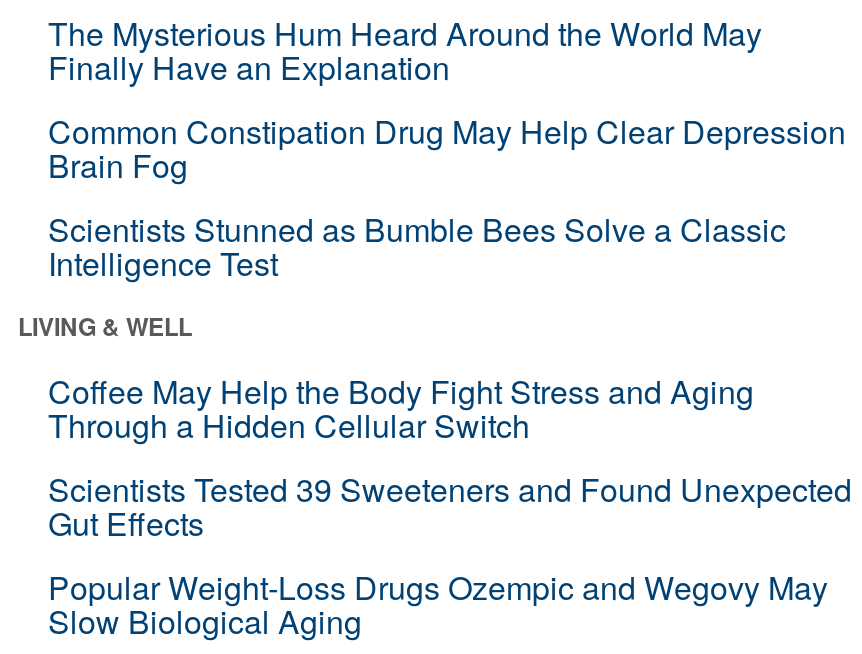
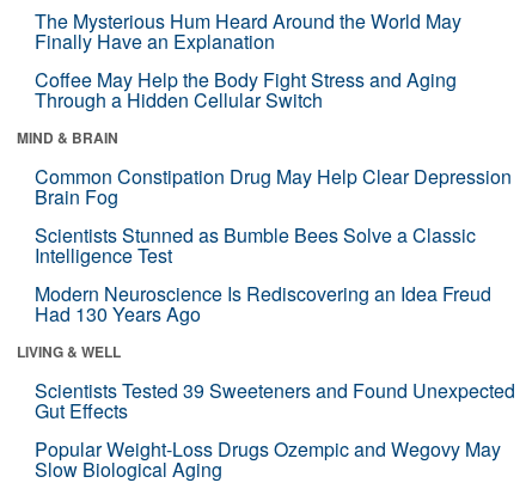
none -> [17,126,118,148] MIND & BRAIN
none -> [35,280,491,327] Modern Neuroscience Is Rediscovering an Idea Freud | Had 130 Years Ago
moved [18,308,192,344] -> [17,341,121,362]: LIVING & WELL
moved [48,368,754,448] -> [35,66,457,113]: Coffee May Help the Body Fight Stress and Aging | Through a Hidden Cellular Switch

